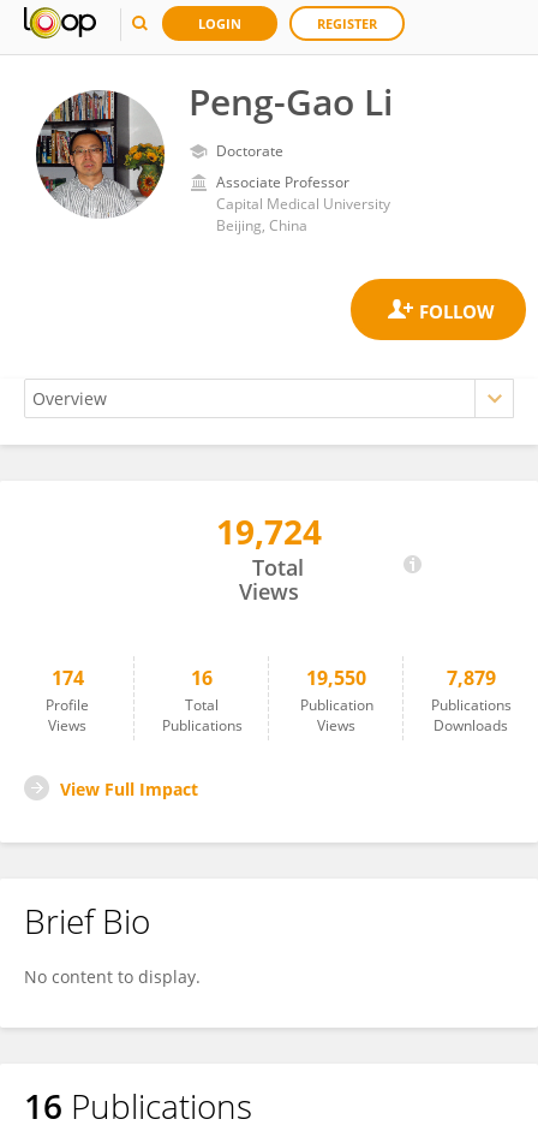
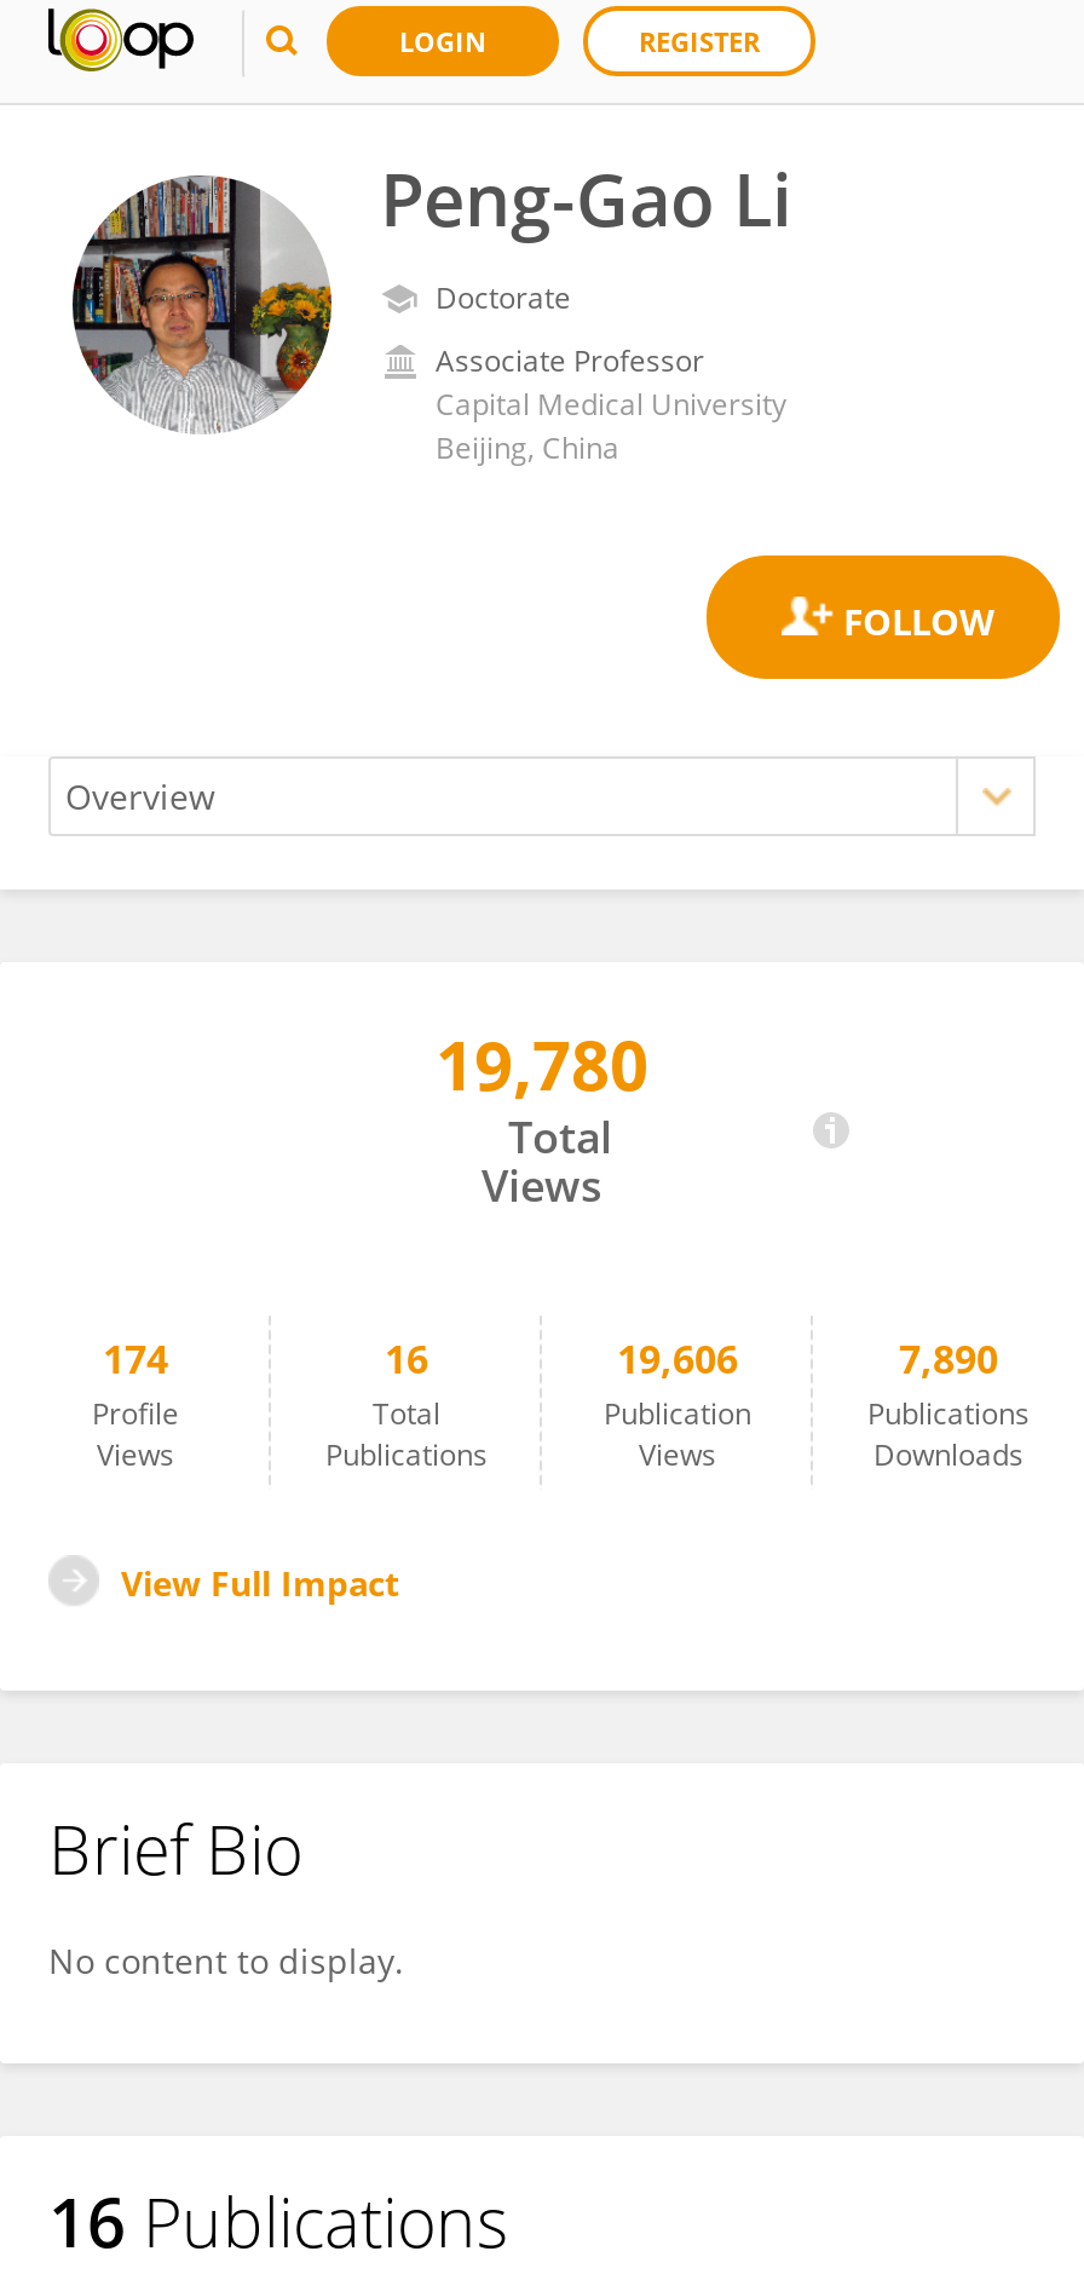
[216,508,322,554] 19,724 -> [436,1018,648,1110] 19,780
[306,665,366,691] 19,550 -> [617,1332,738,1386] 19,606
[446,665,495,691] 7,879 -> [899,1332,998,1386] 7,890

